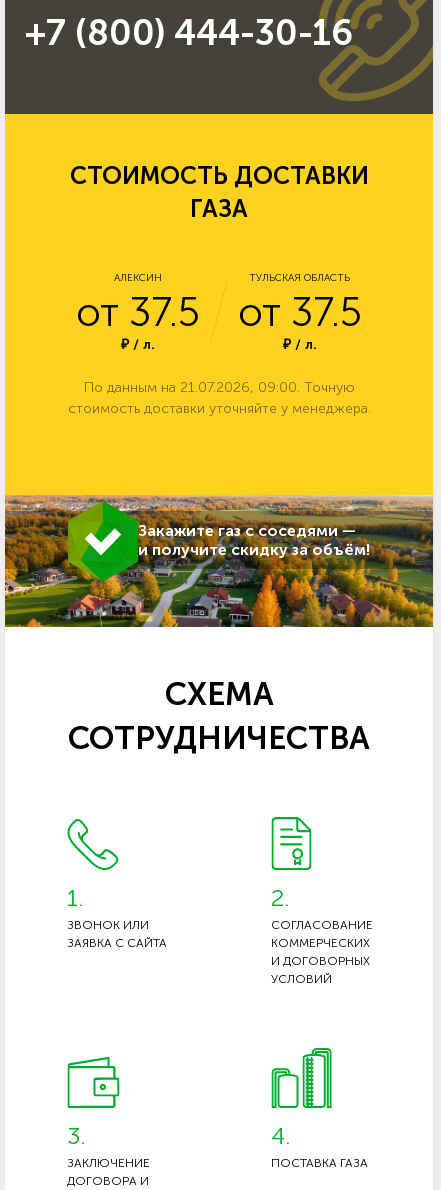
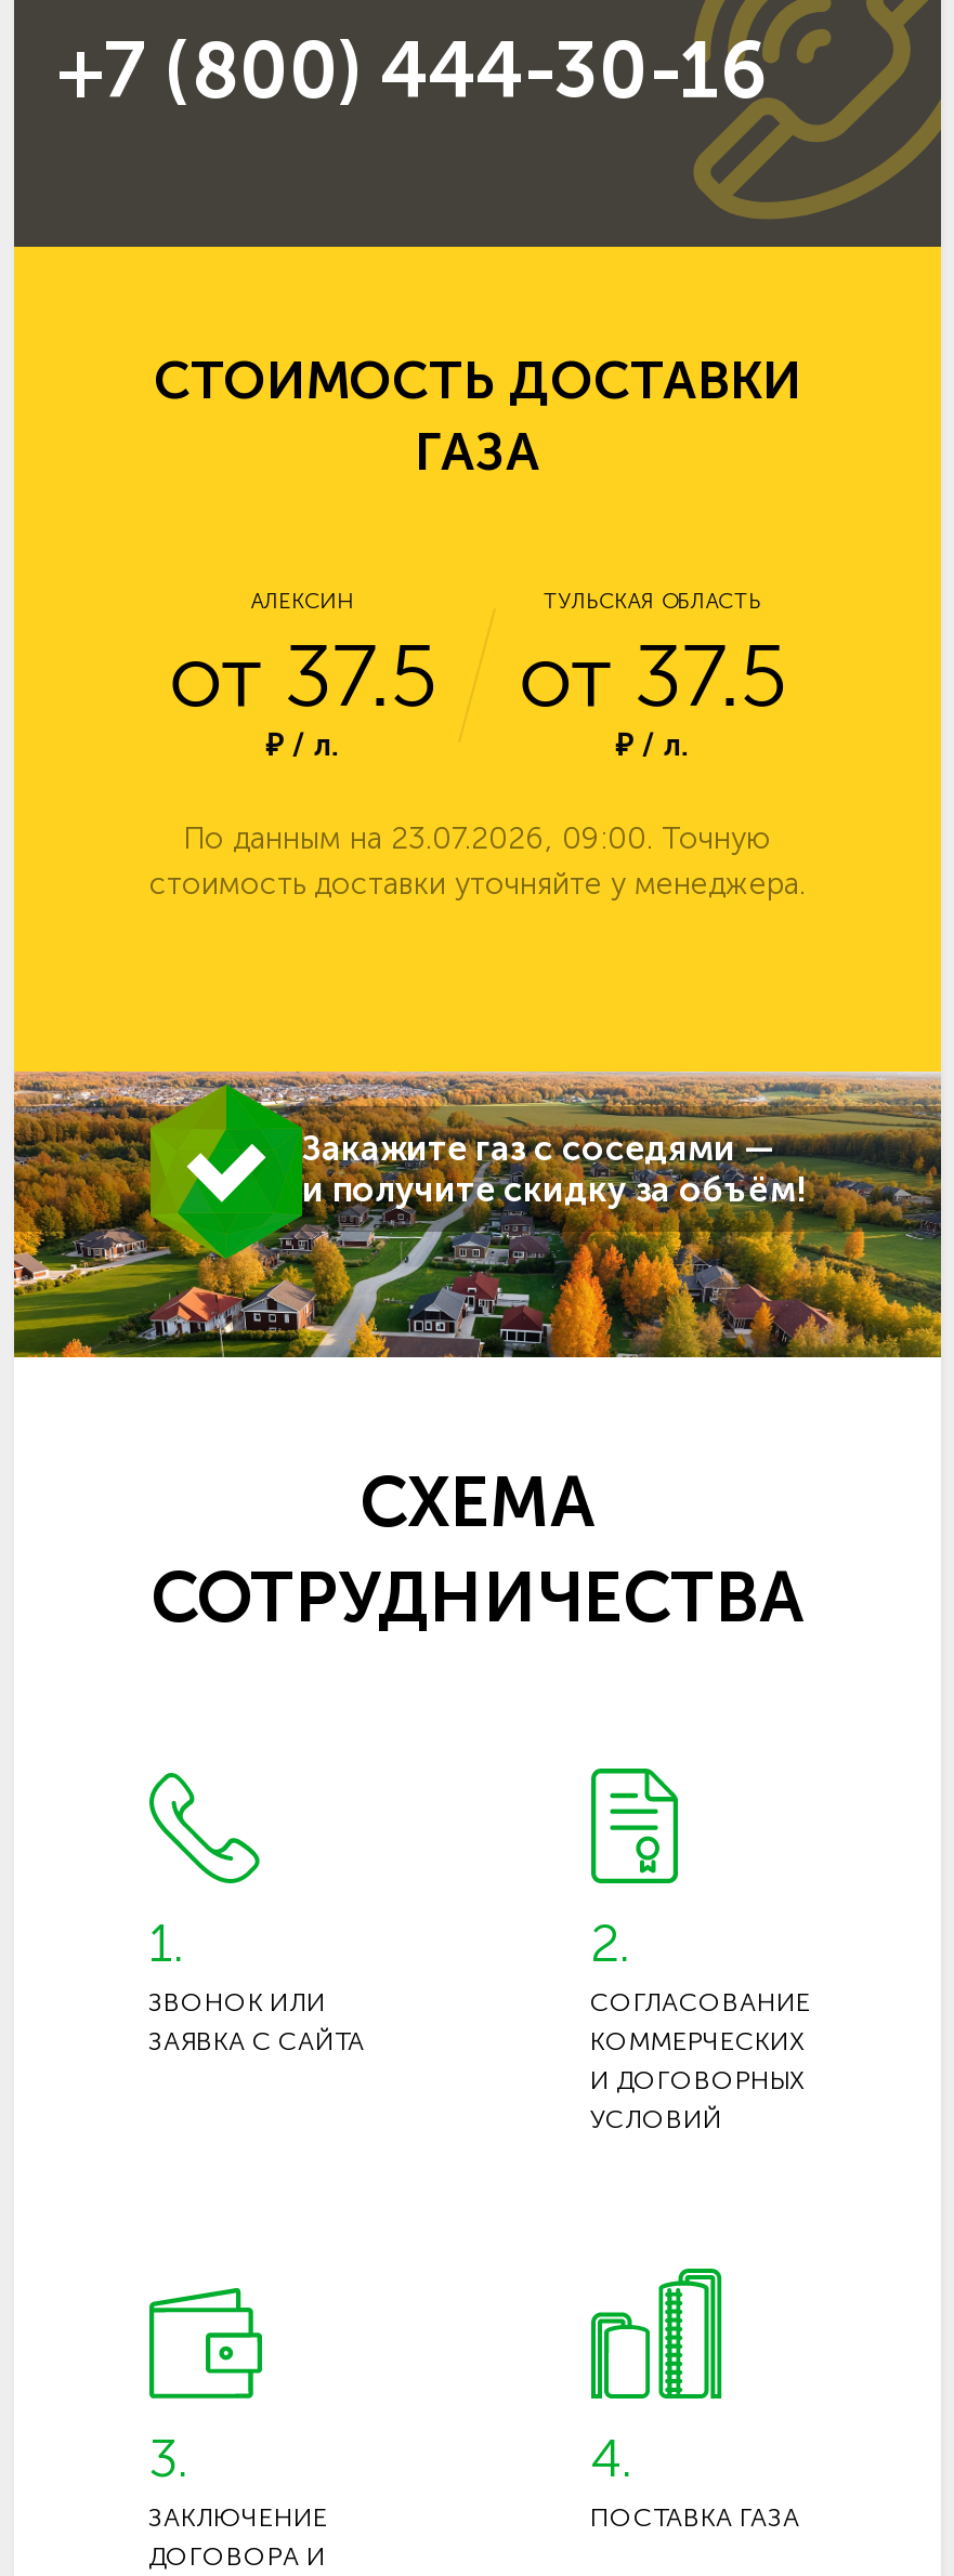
[83,379,354,396] По данным на 21.07.2026, 09:00. Точную -> [183,821,772,858] По данным на 23.07.2026, 09:00. Точную

